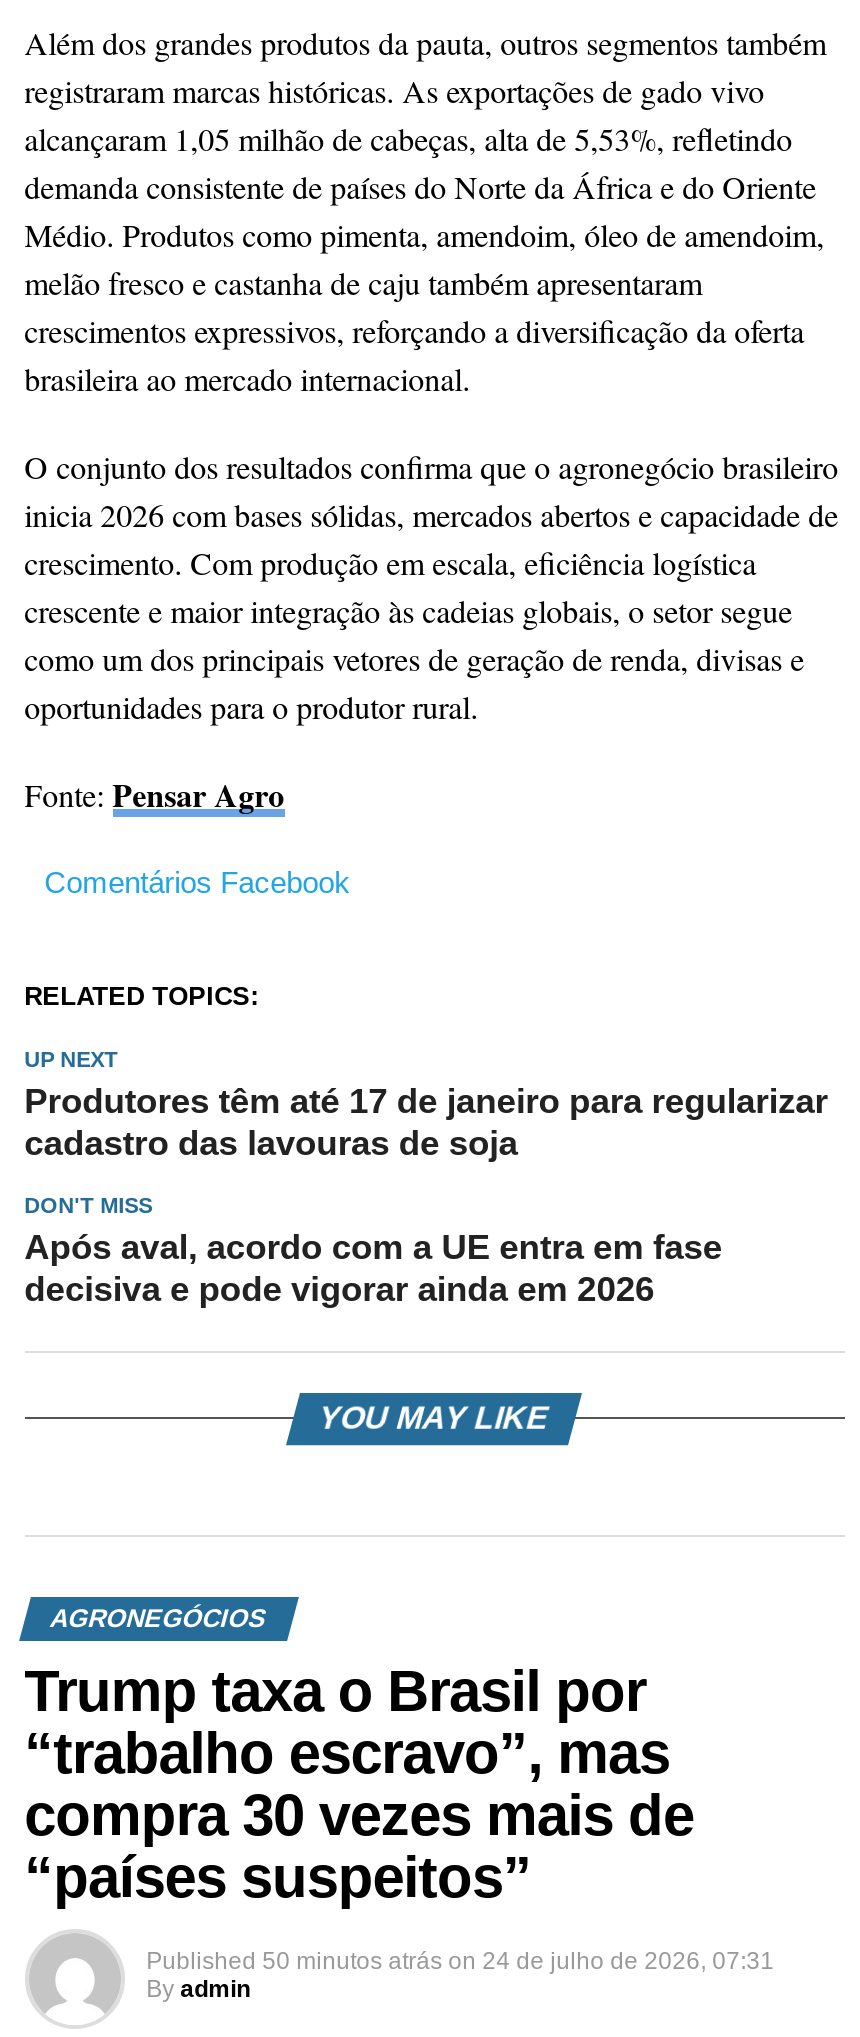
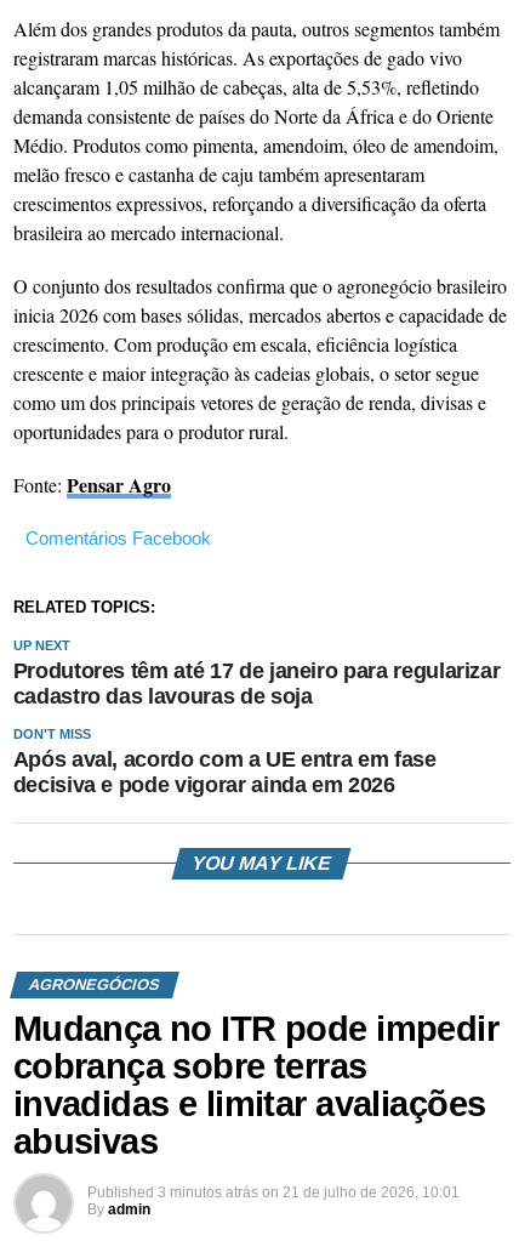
[24,1659,694,1909] Trump taxa o Brasil por | “trabalho escravo”, mas | compra 30 vezes mais de | “países suspeitos” -> [13,1009,499,1160] Mudança no ITR pode impedir | cobrança sobre terras | invadidas e limitar avaliações | abusivas
[146,1947,774,1975] Published 50 minutos atrás on 24 de julho de 2026, 07:31 -> [87,1183,459,1200] Published 3 minutos atrás on 21 de julho de 2026, 10:01

